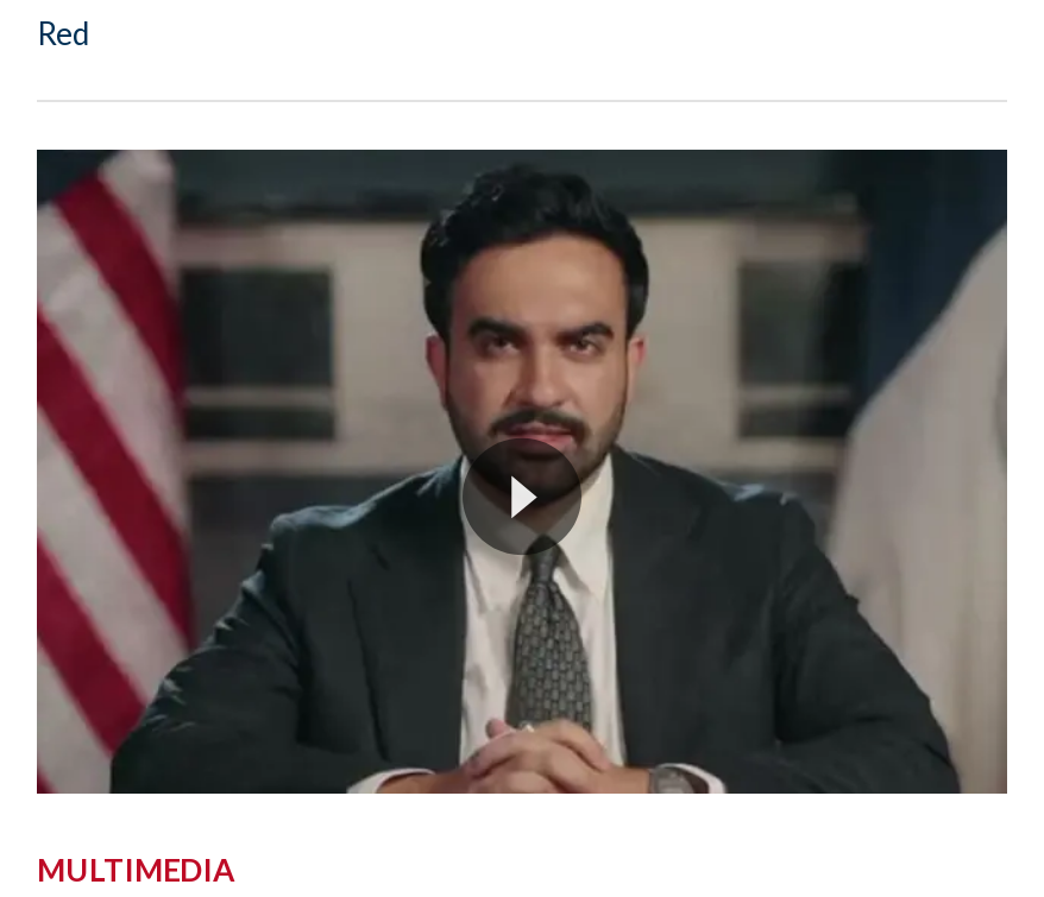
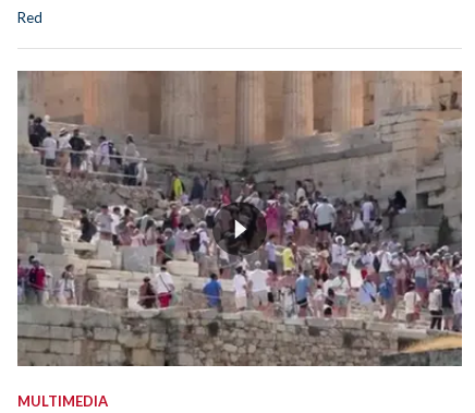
[34,149,1010,795] [image] -> [16,71,463,367] [image]

